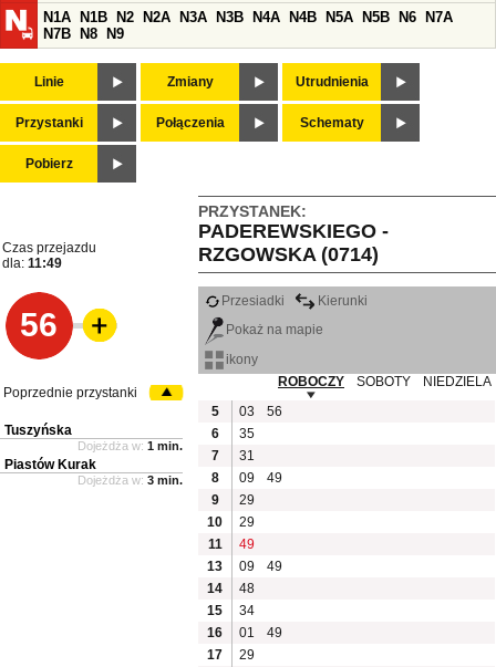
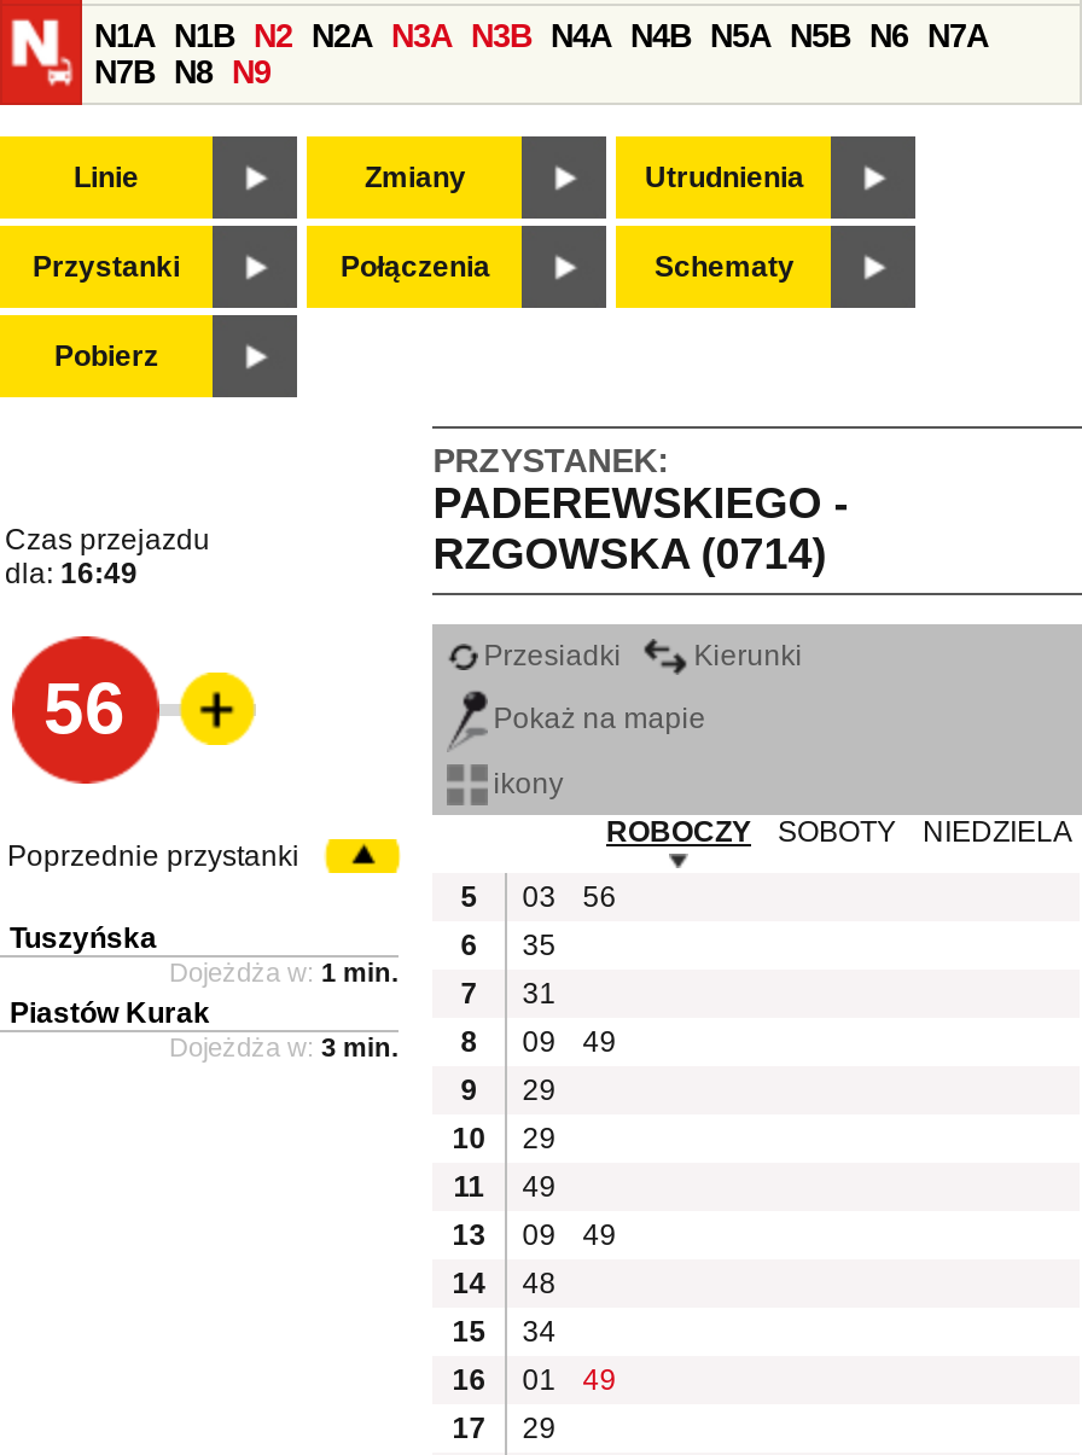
[2,256,62,271] dla: 11:49 -> [5,557,138,591] dla: 16:49

